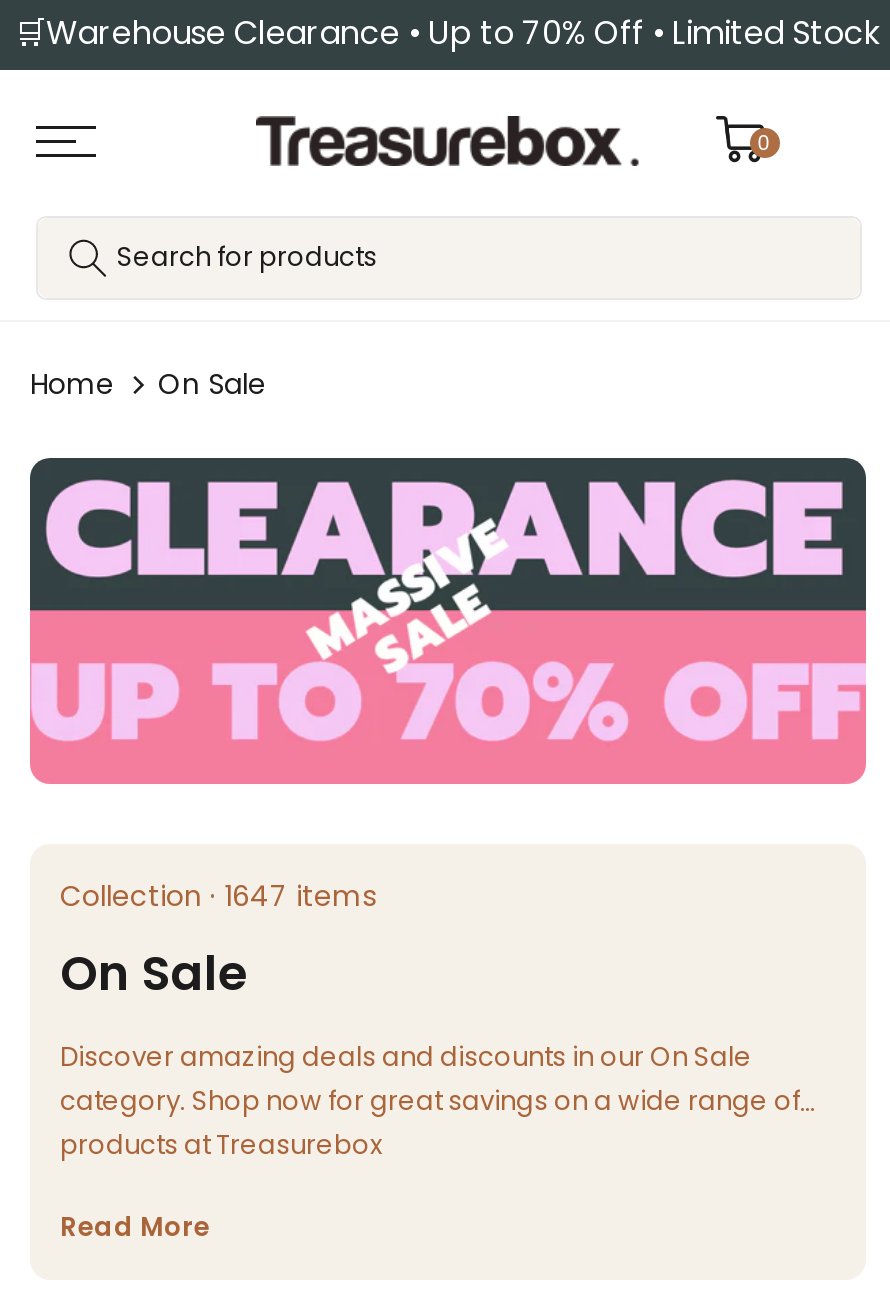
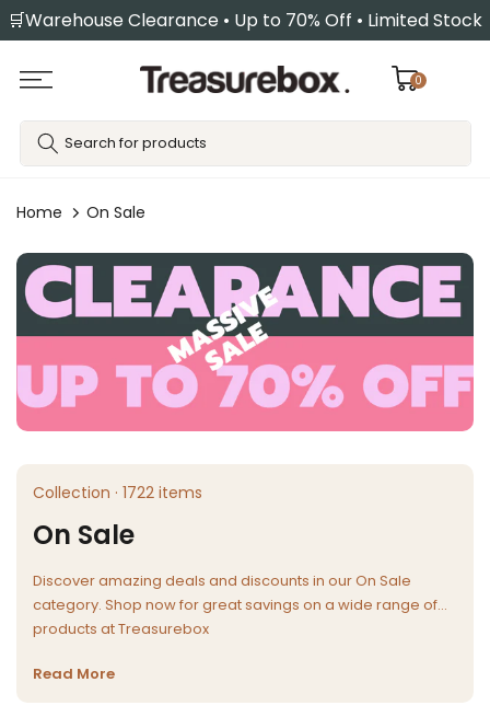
[60,877,376,917] Collection · 1647 items -> [33,482,202,504] Collection · 1722 items

